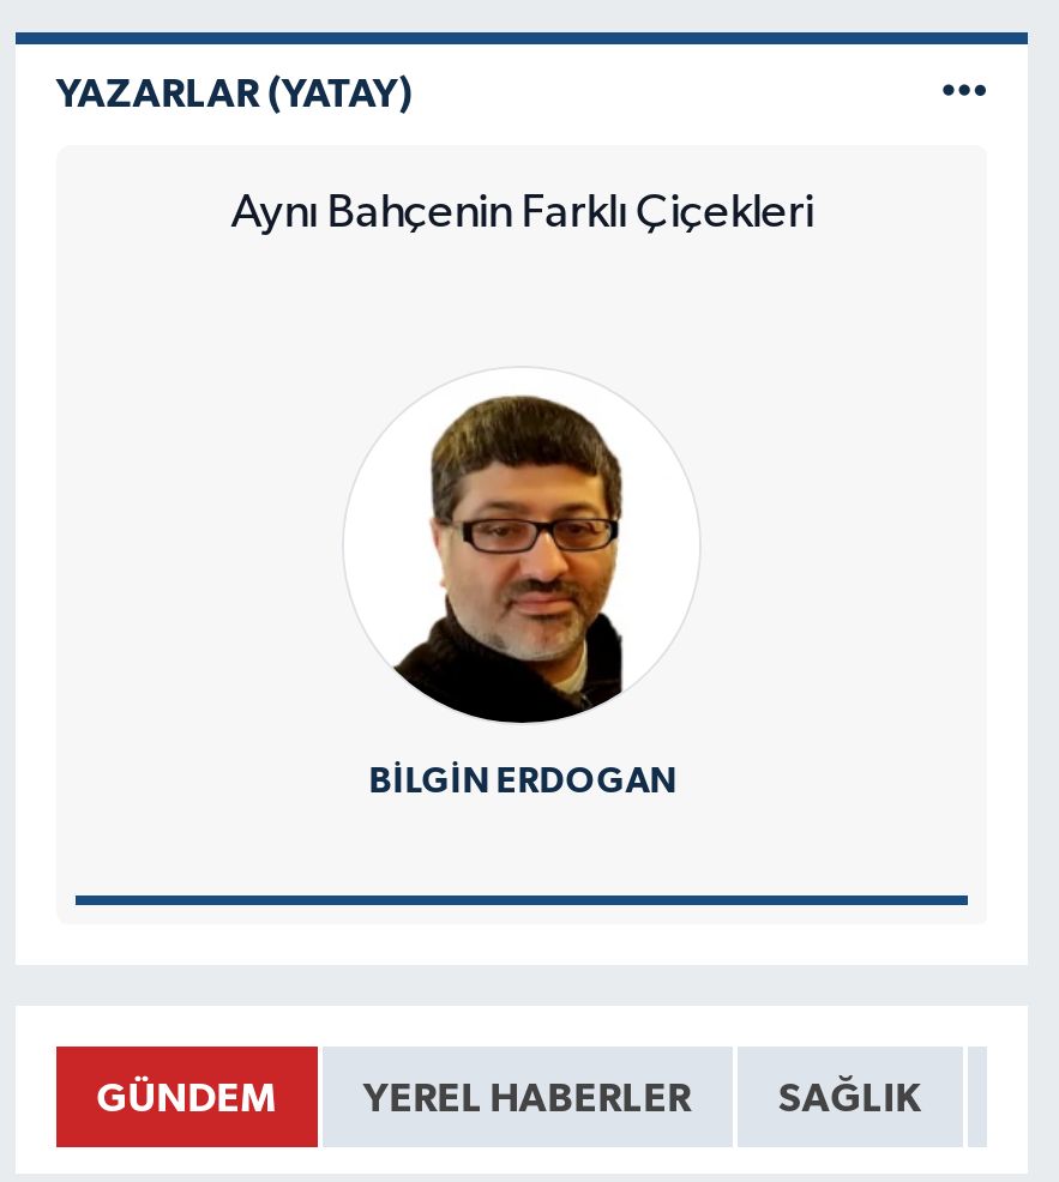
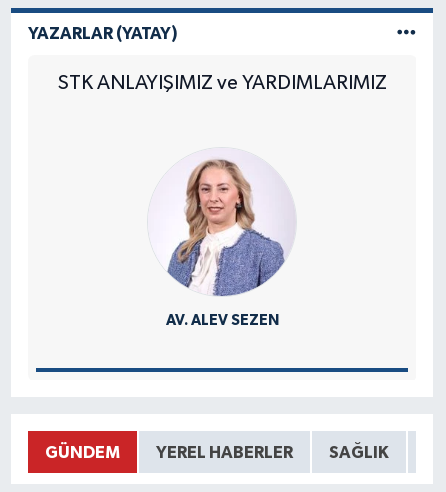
[231,187,814,235] Aynı Bahçenin Farklı Çiçekleri -> [58,73,387,93] STK ANLAYIŞIMIZ ve YARDIMLARIMIZ
[369,397,694,798] [image] | BILGIN ERDOGAN -> [166,159,295,327] [image] | AV. ALEV SEZEN

